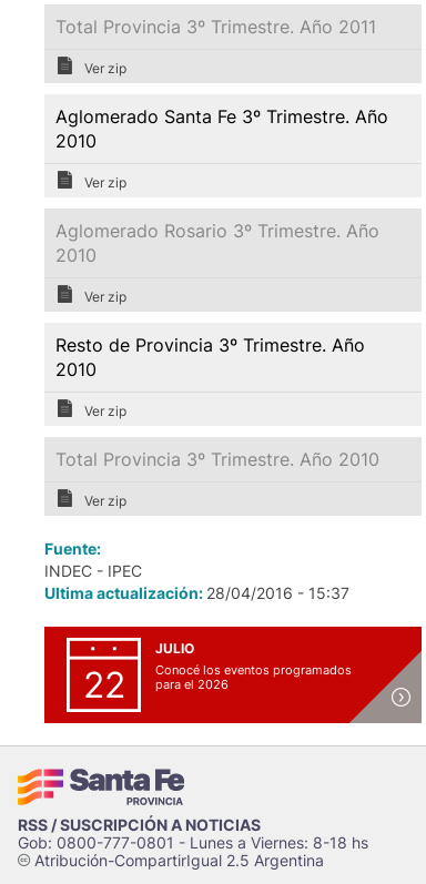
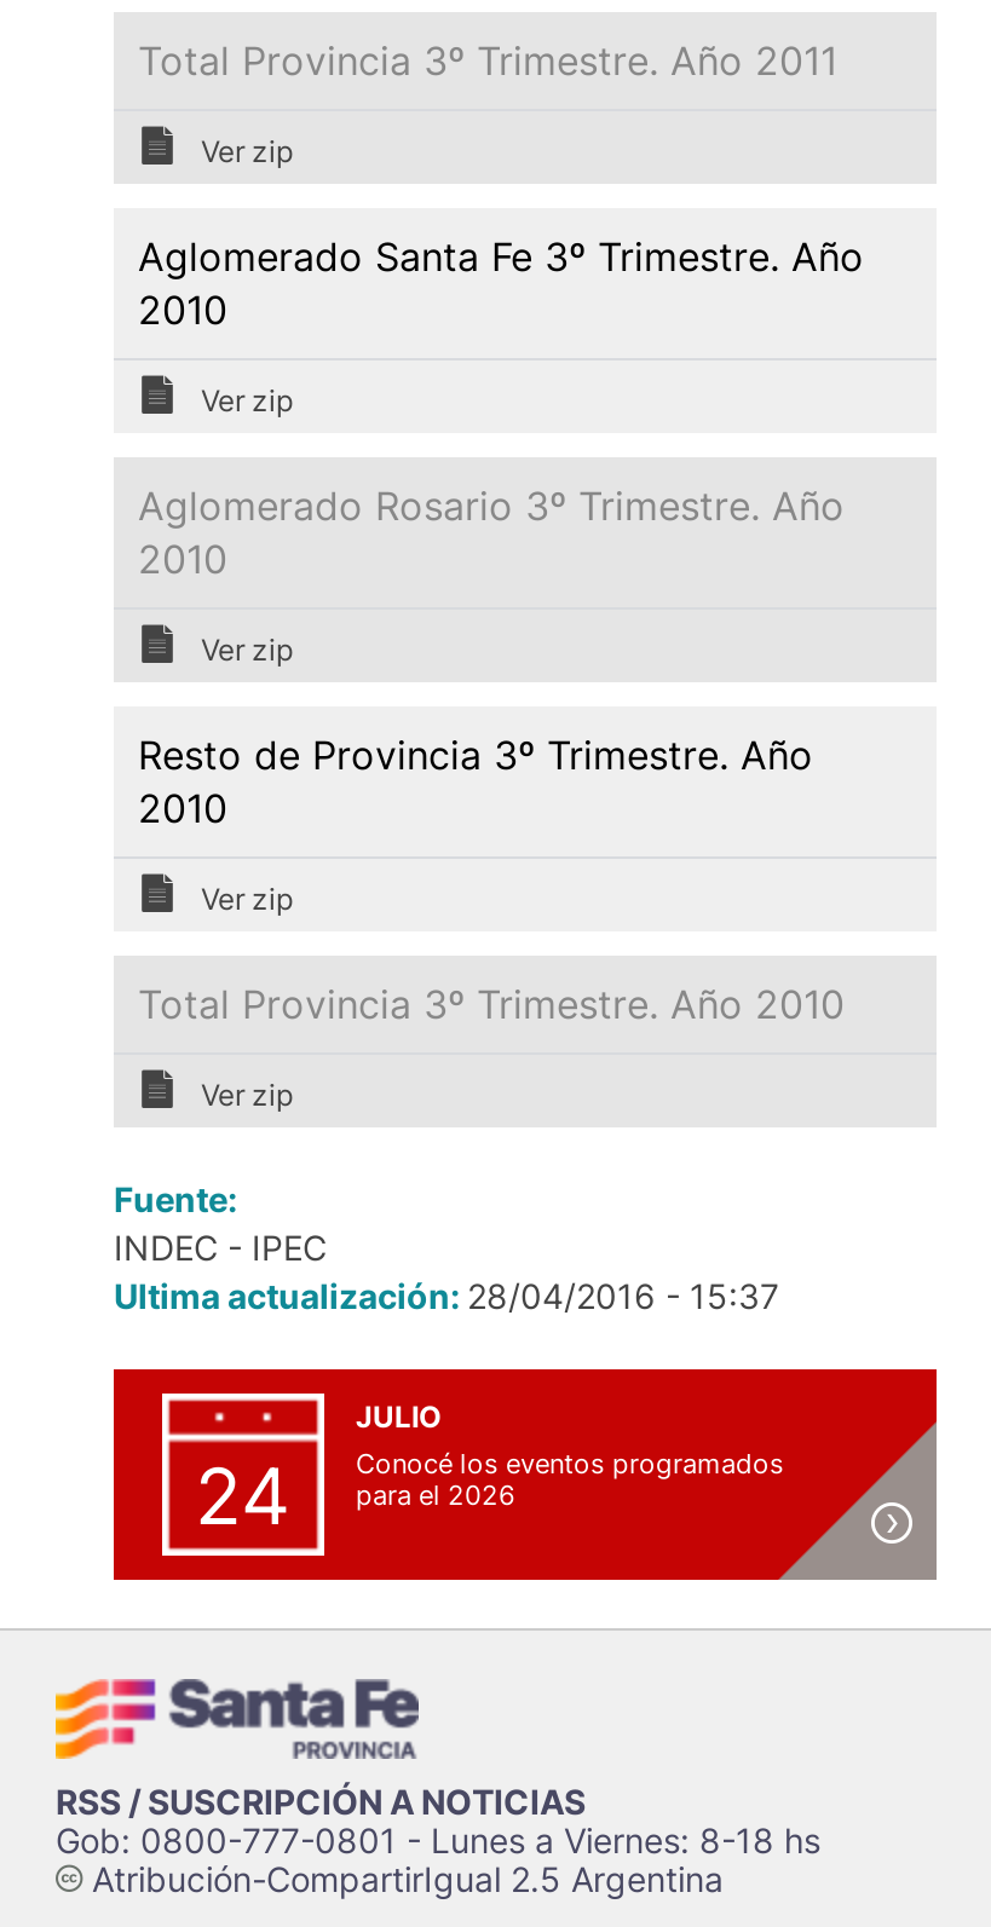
[83,662,352,707] 22 Conocé los eventos programados para el 2026 -> [195,1447,784,1544] 24 Conocé los eventos programados para el 2026

